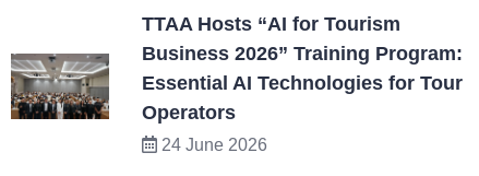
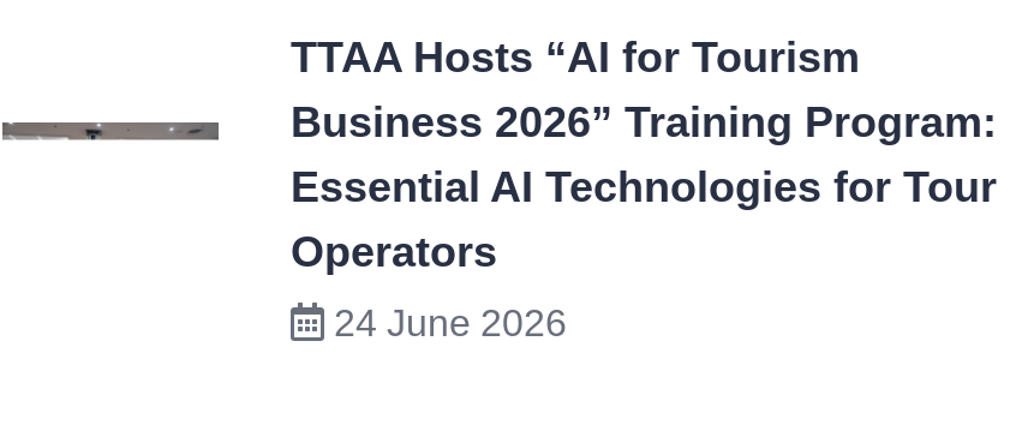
[10,61,110,120] [image] -> none

